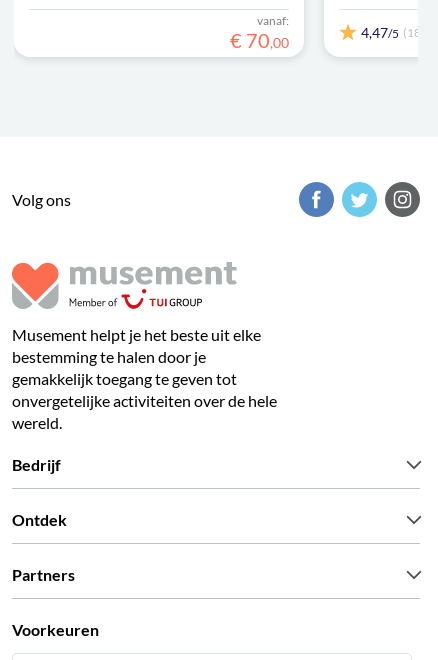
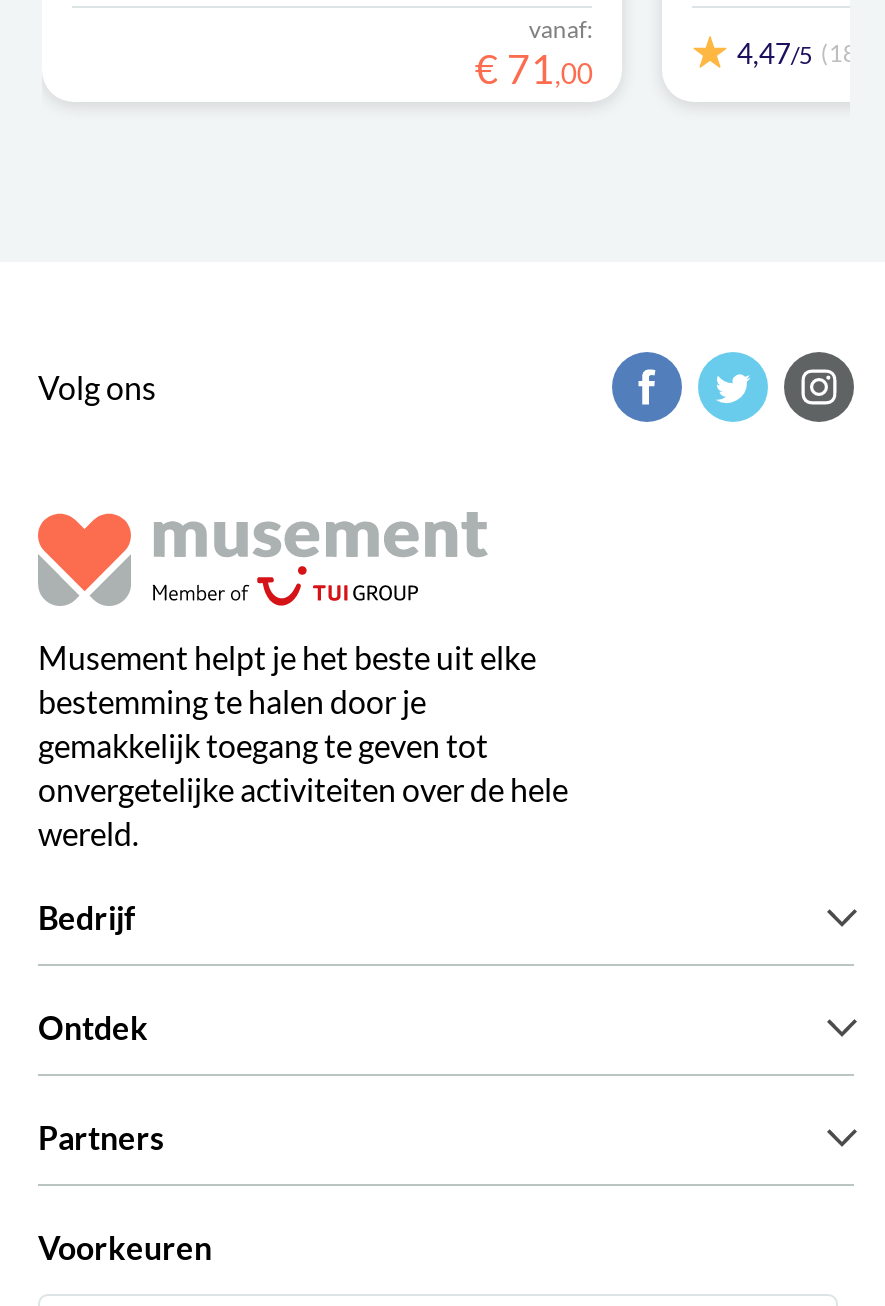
[230,28,289,52] € 70, 00 -> [475,45,593,93] € 71, 00

